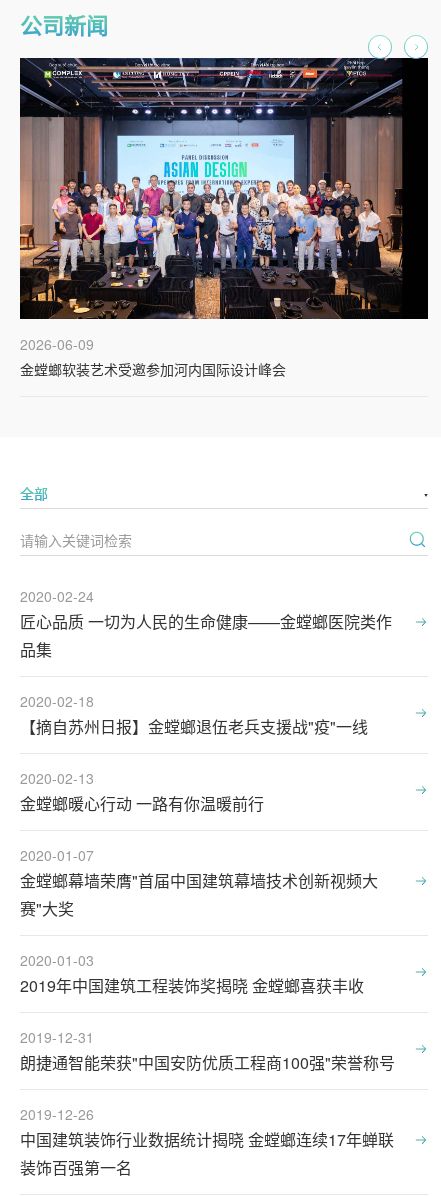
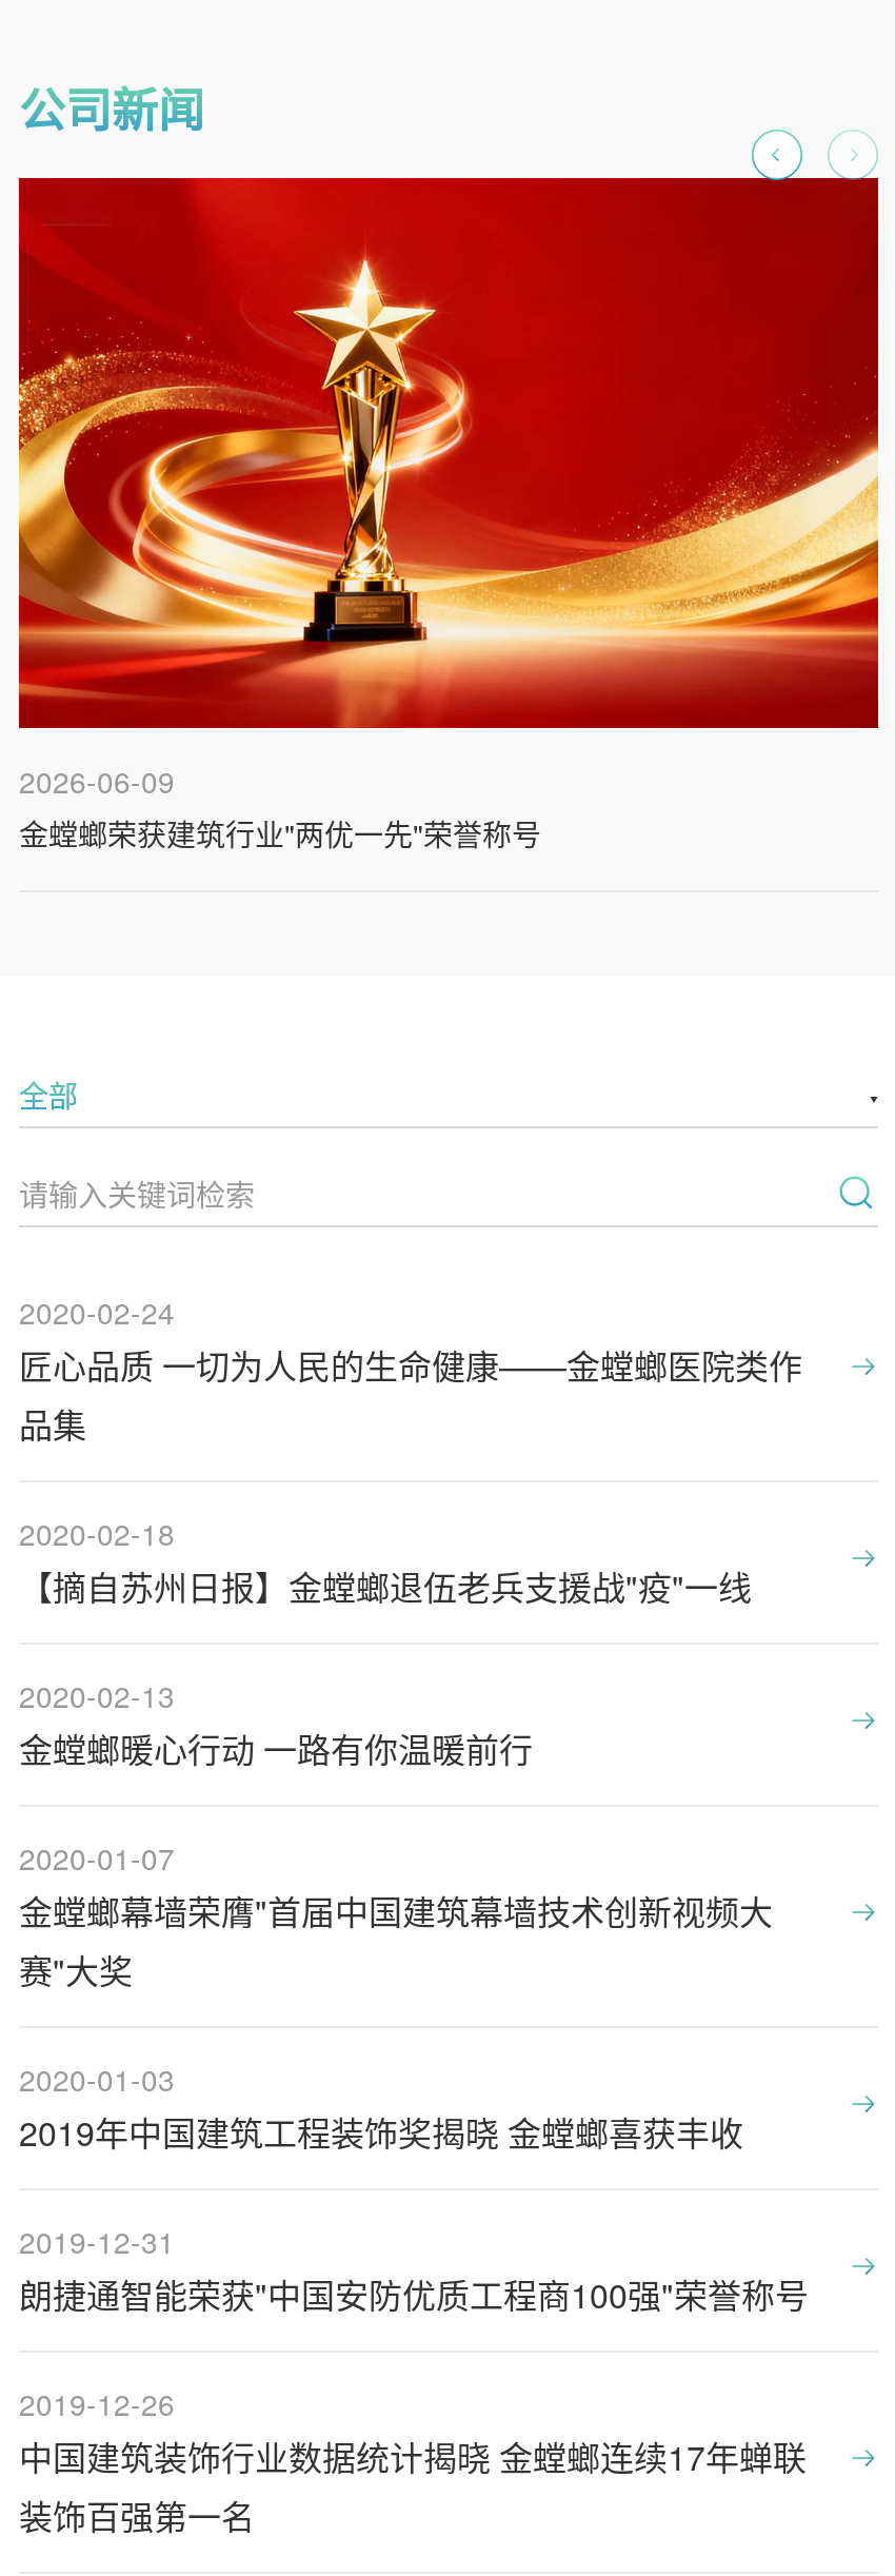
[19,57,429,379] [image] | 金螳螂软装艺术受邀参加河内国际设计峰会 -> [17,176,880,854] [image] | 金螳螂荣获建筑行业"两优一先"荣誉称号

